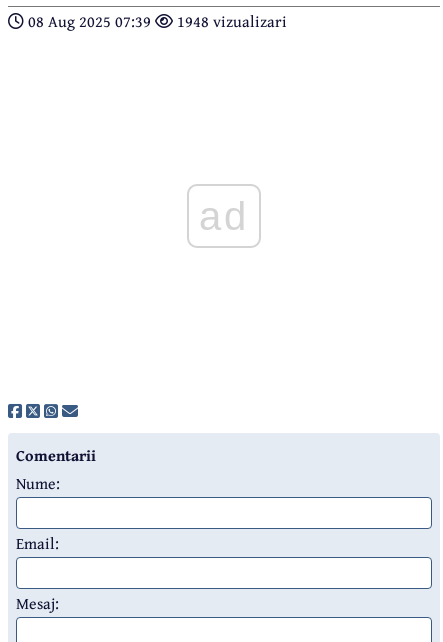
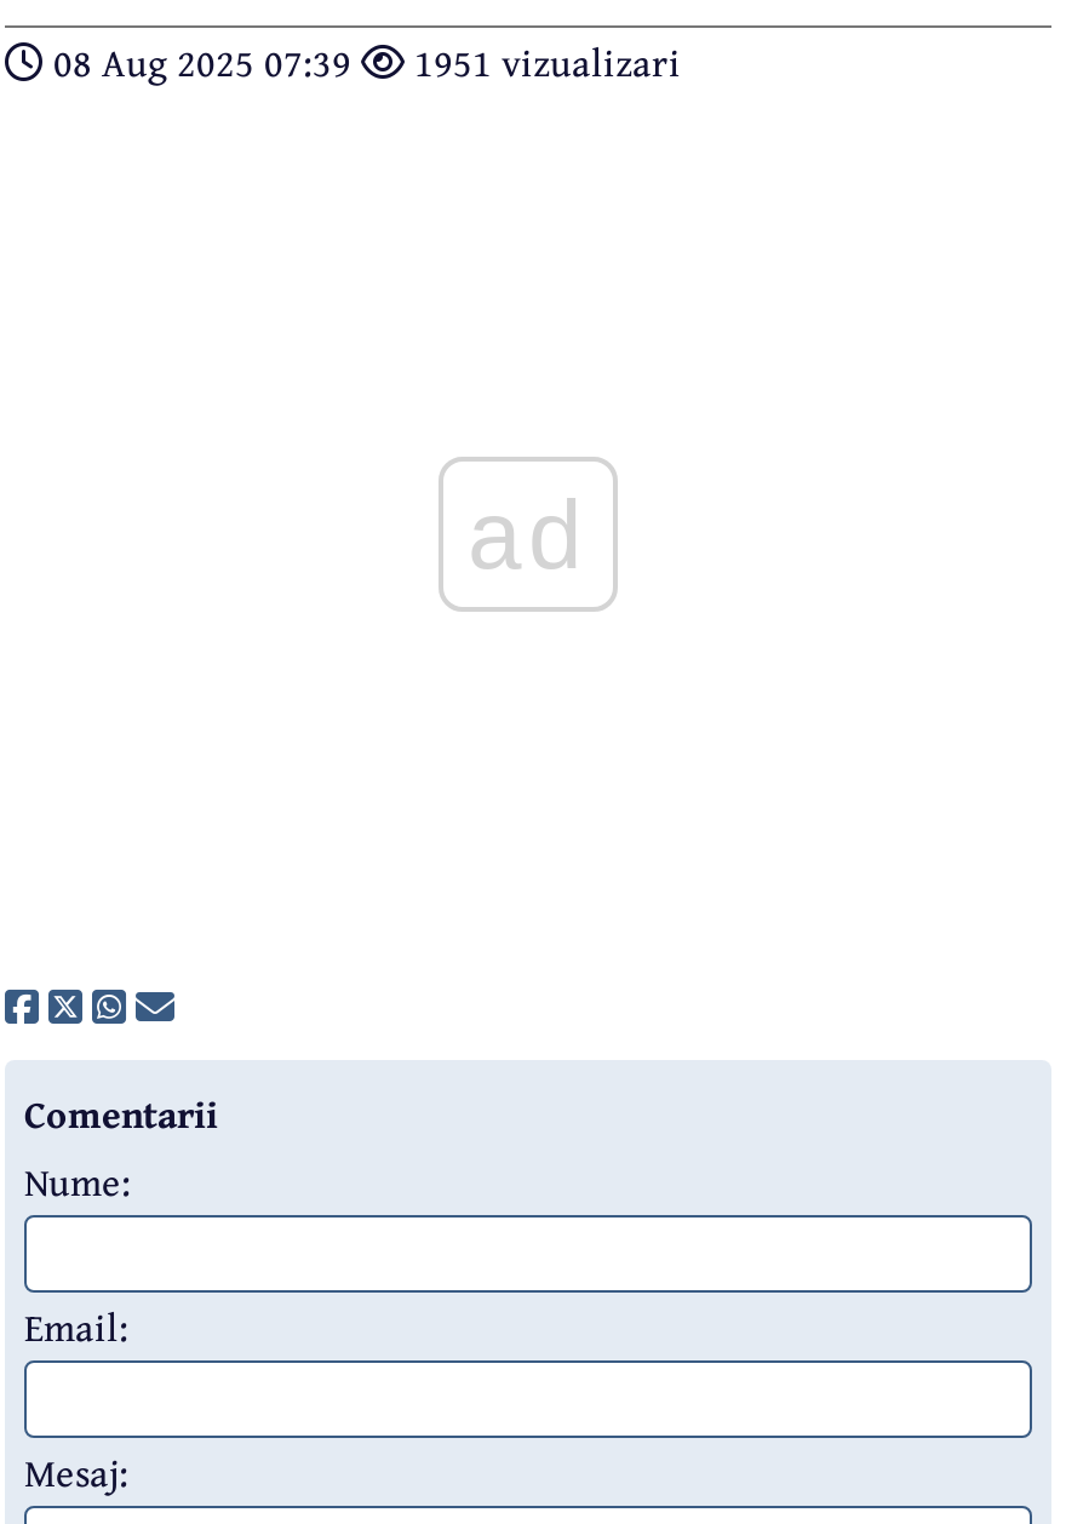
[24,9,287,33] 08 Aug 2025 07:39 1948 vizualizari -> [44,32,681,91] 08 Aug 2025 07:39 1951 vizualizari

